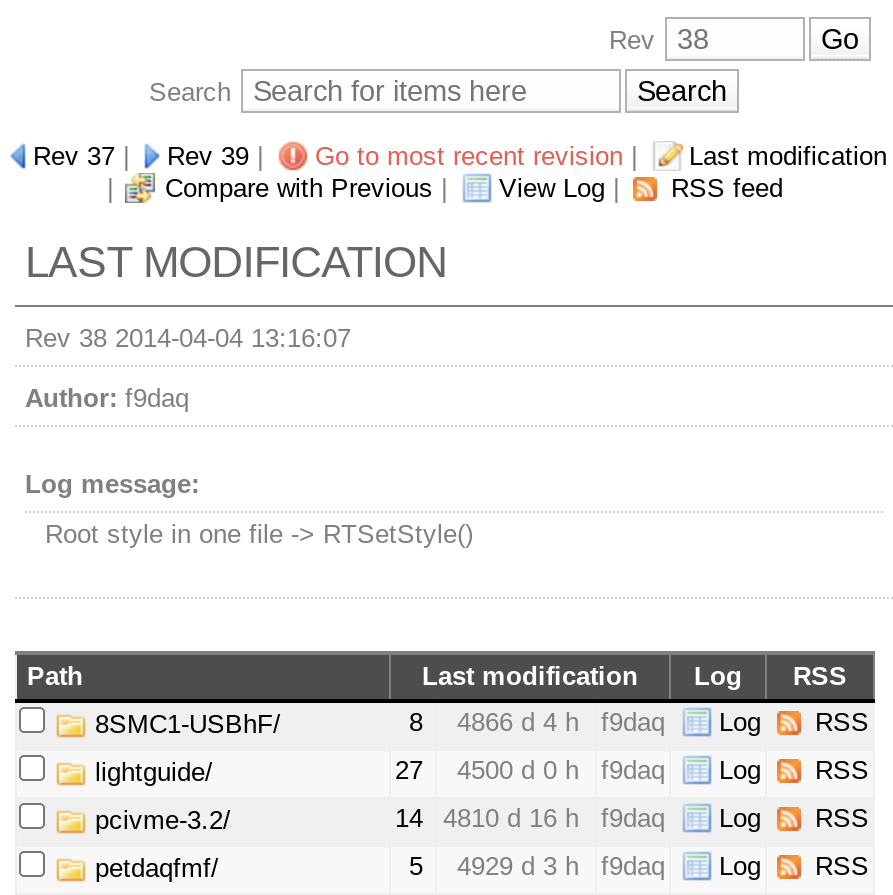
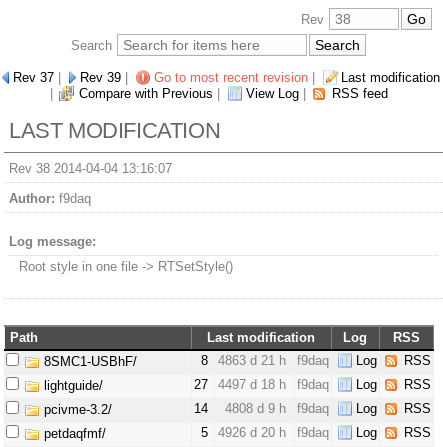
[409,707,869,737] 8 4866 d 4 h f9daq Log RSS -> [201,353,431,368] 8 4863 d 21 h f9daq Log RSS
[395,755,869,785] 27 4500 d 0 h f9daq Log RSS -> [194,377,431,392] 27 4497 d 18 h f9daq Log RSS
[395,803,869,833] 14 4810 d 16 h f9daq Log RSS -> [194,401,431,416] 14 4808 d 9 h f9daq Log RSS
[409,851,869,881] 5 4929 d 3 h f9daq Log RSS -> [201,425,431,440] 5 4926 d 20 h f9daq Log RSS

